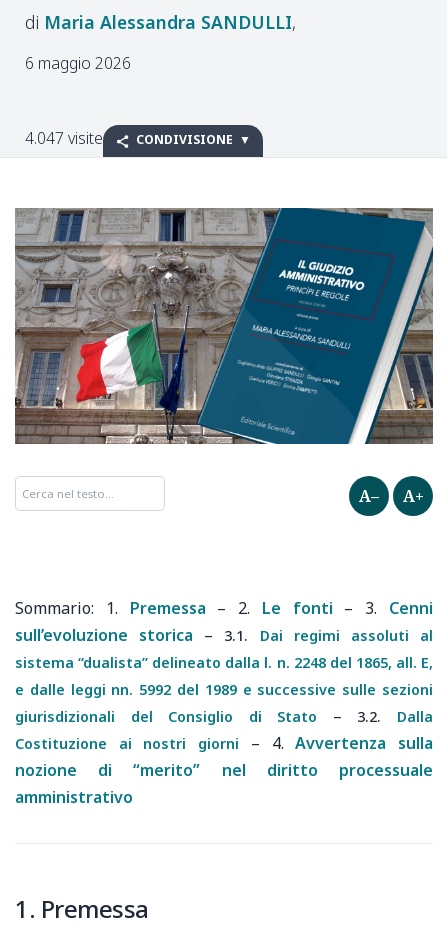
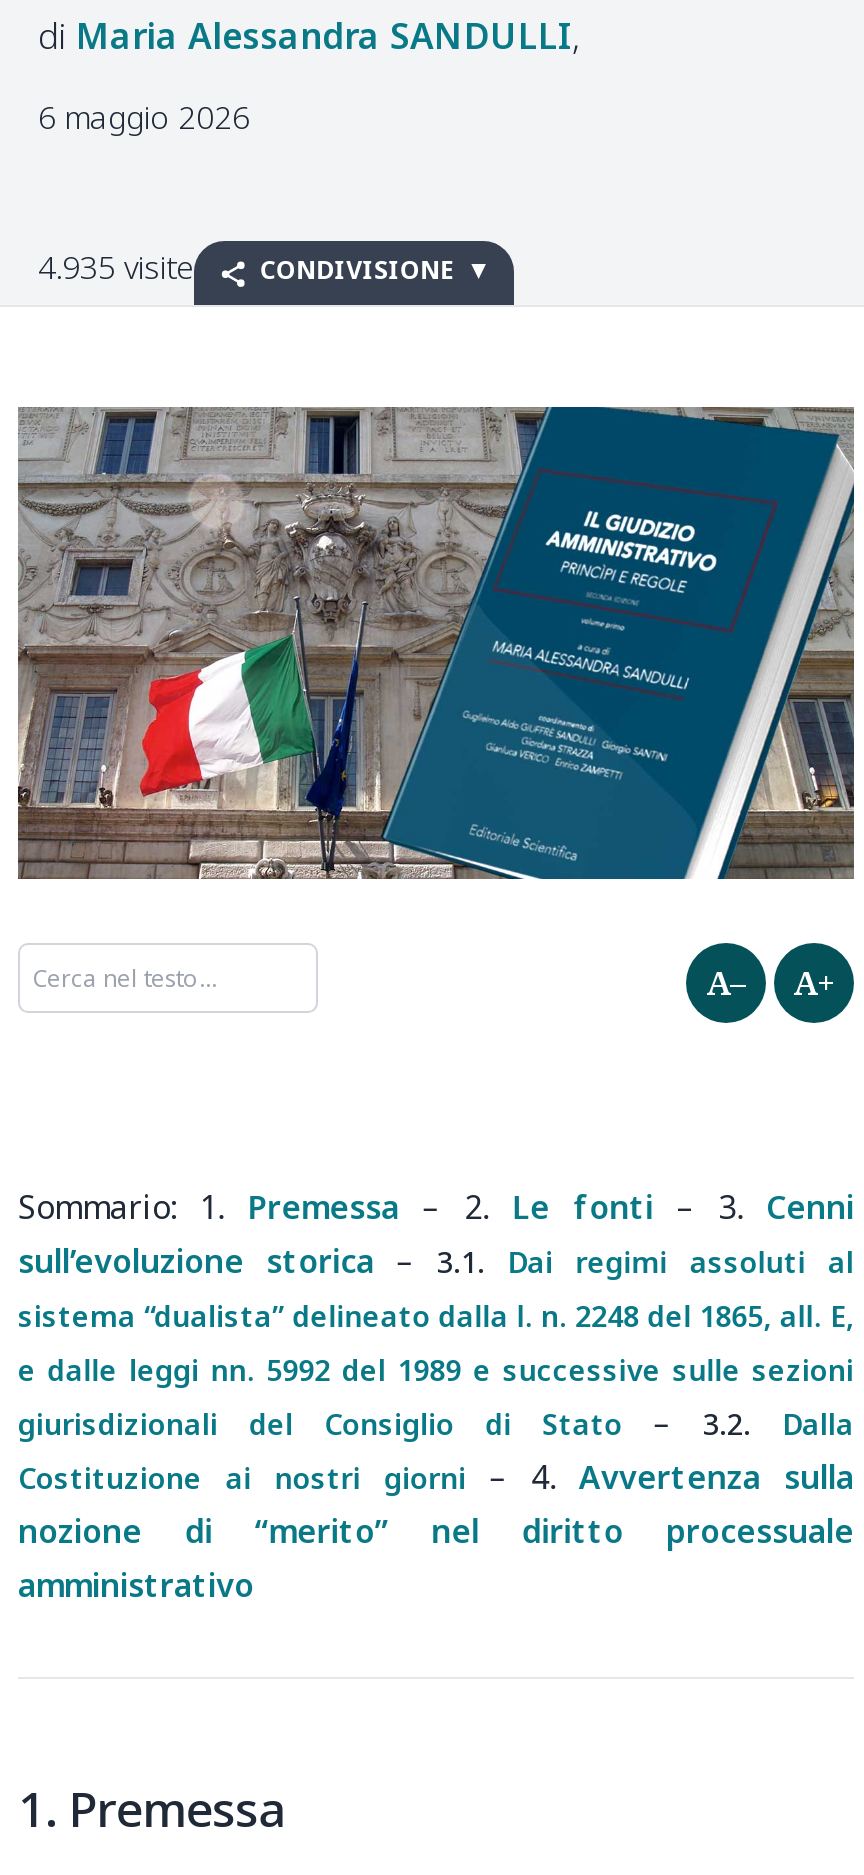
[25,127,233,149] 4.047 visite CONDIVISIONE -> [38,246,454,290] 4.935 visite CONDIVISIONE

